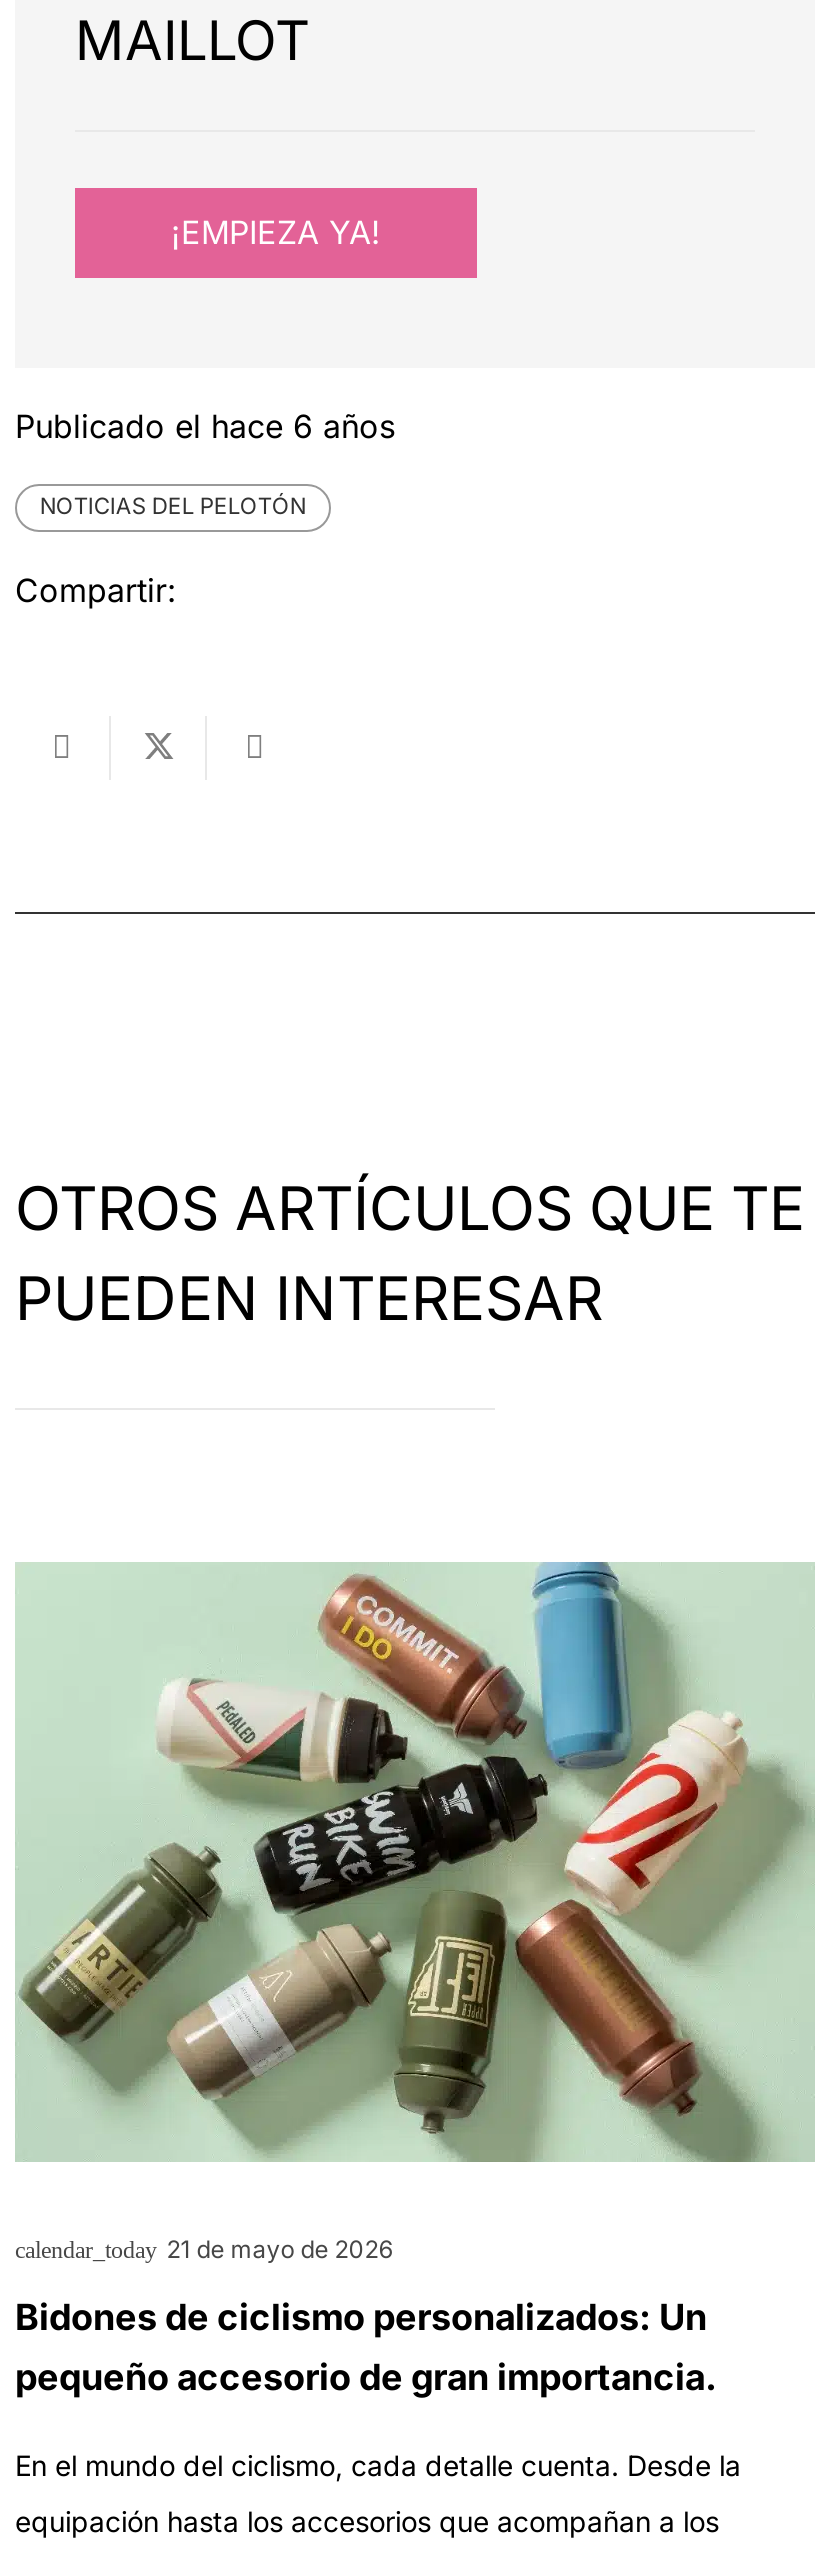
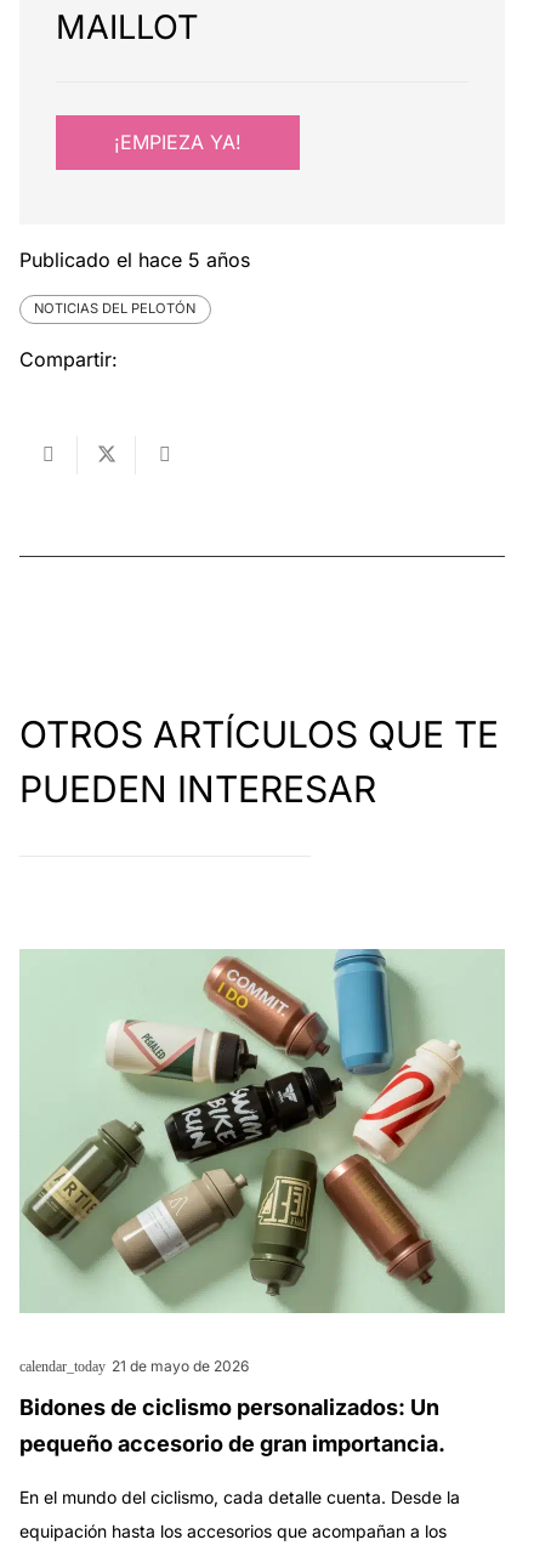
[15,405,395,445] Publicado el hace 6 años -> [19,247,250,271] Publicado el hace 5 años

